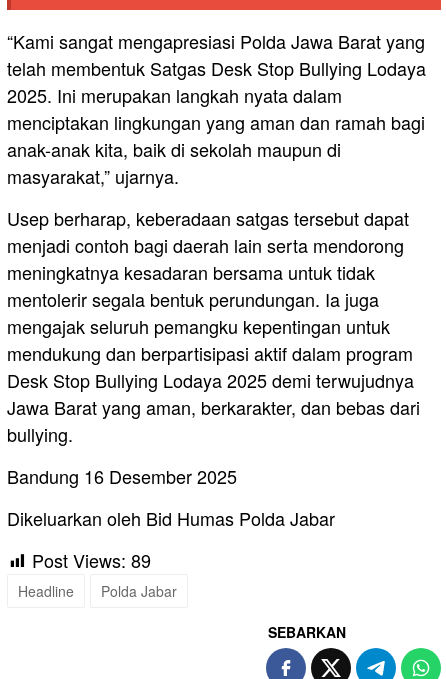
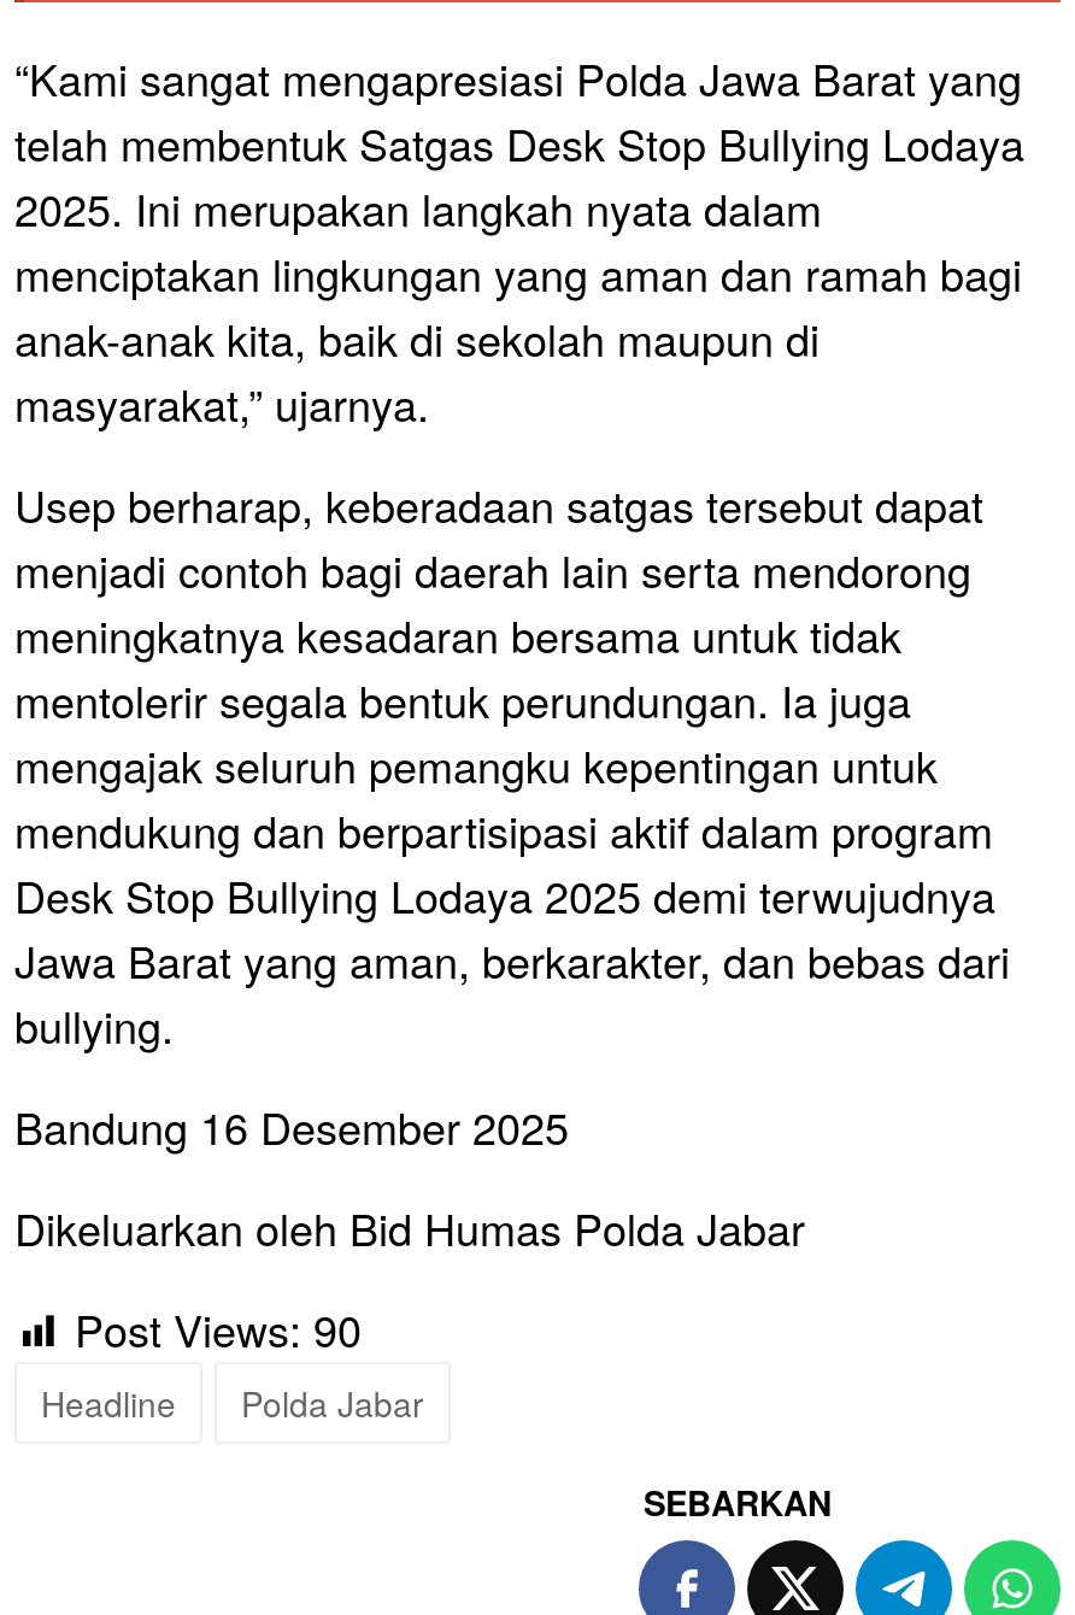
[32,547,151,573] Post Views: 89 -> [75,1296,362,1359] Post Views: 90

